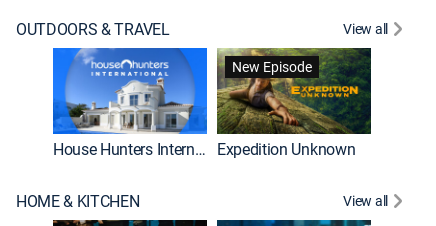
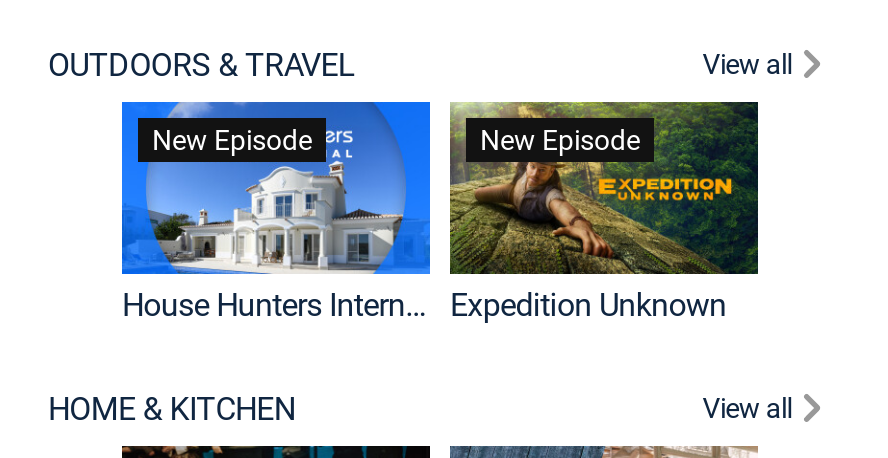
none -> [152,119,312,157] New Episode

